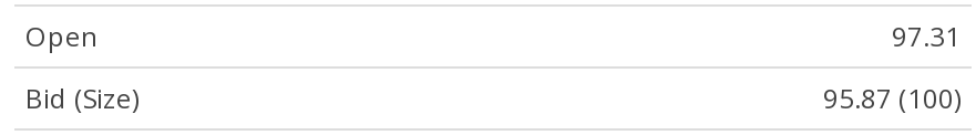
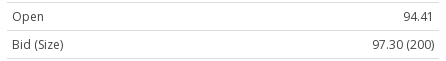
[892,19,960,56] 97.31 -> [403,8,434,25] 94.41
[823,81,960,118] 95.87 (100) -> [372,36,434,53] 97.30 (200)

